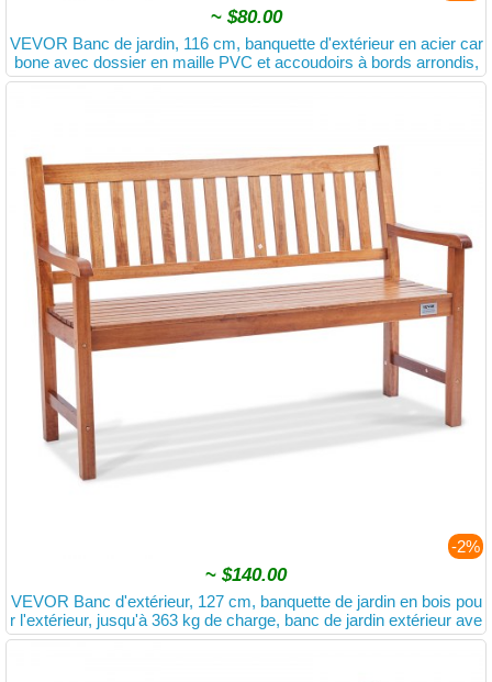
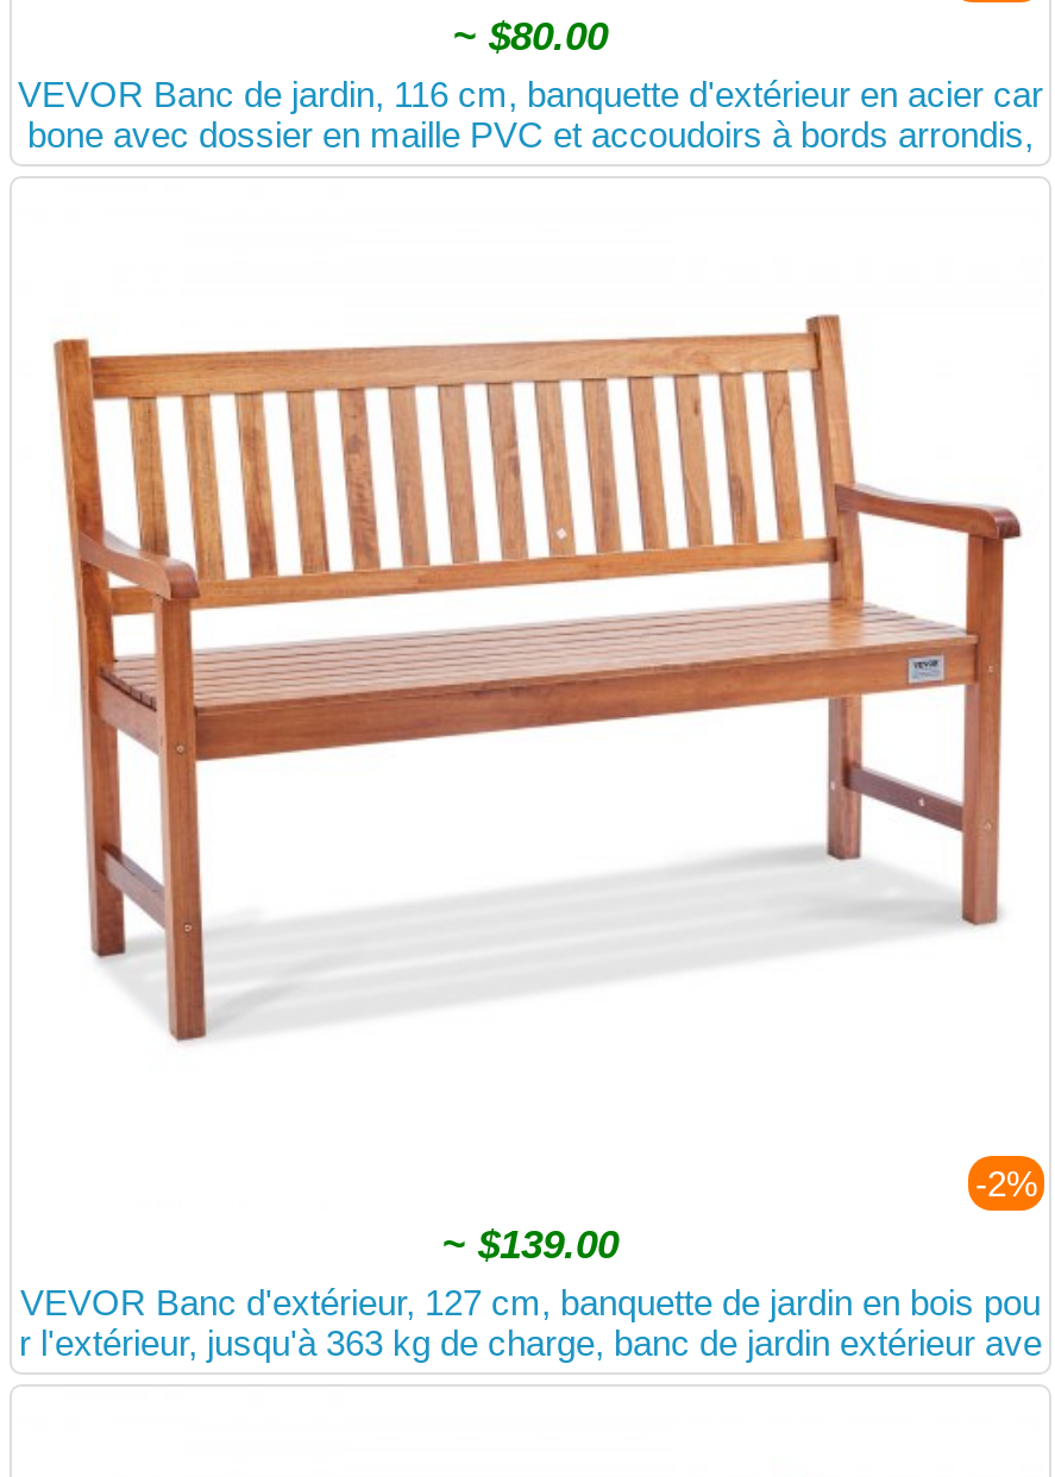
[205,564,287,585] ~ $140.00 -> [442,1223,618,1268] ~ $139.00

